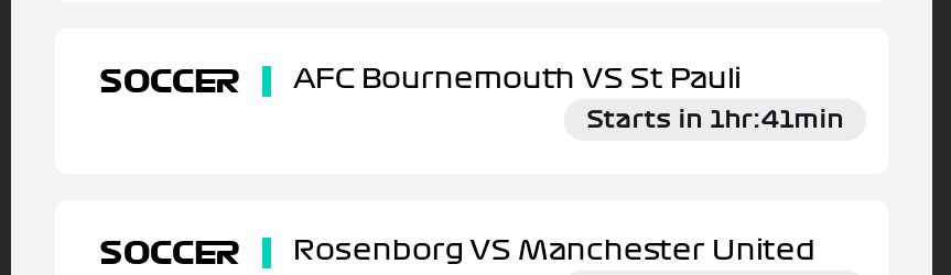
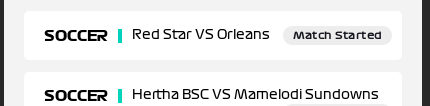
[293,66,844,132] AFC Bournemouth VS St Pauli | Starts in 1hr:41min -> [132,29,382,41] Red Star VS Orleans | Match Started
[293,238,815,264] Rosenborg VS Manchester United -> [132,89,379,101] Hertha BSC VS Mamelodi Sundowns

